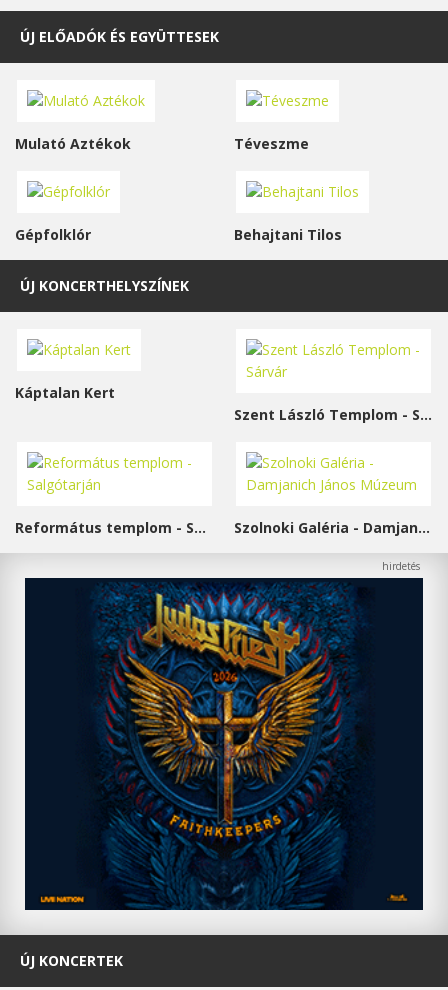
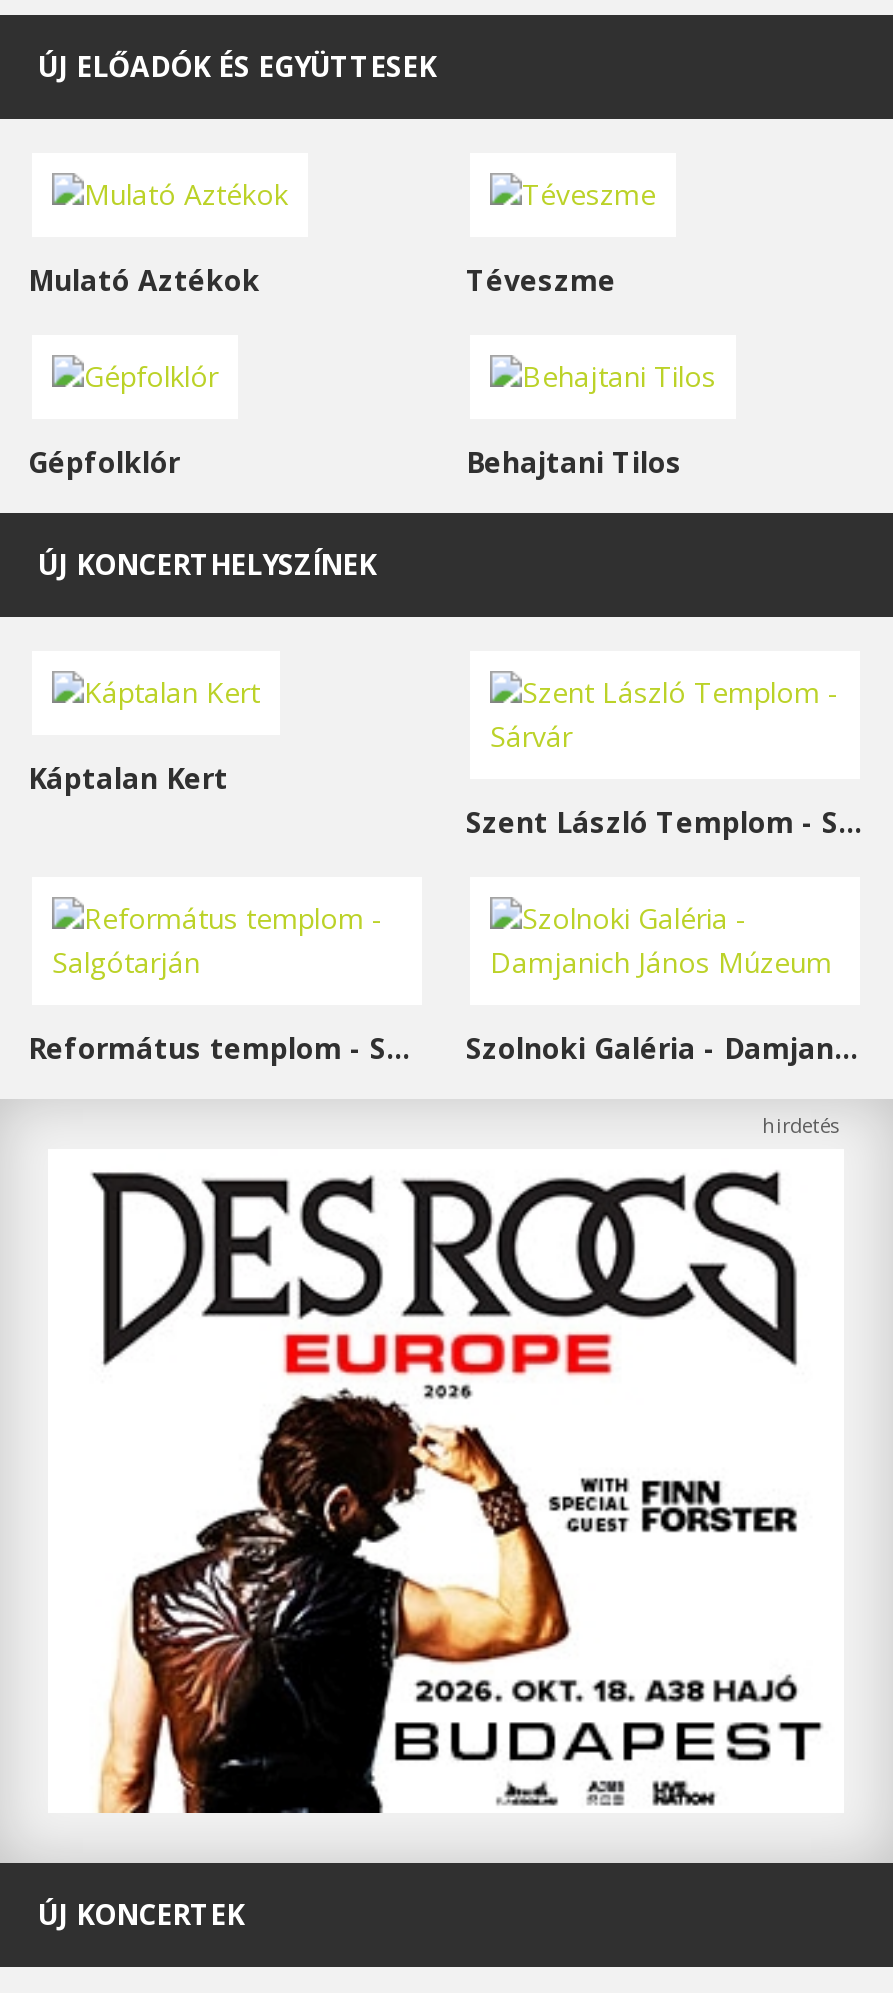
[24,577,424,911] [image] -> [48,1149,844,1815] [image]

